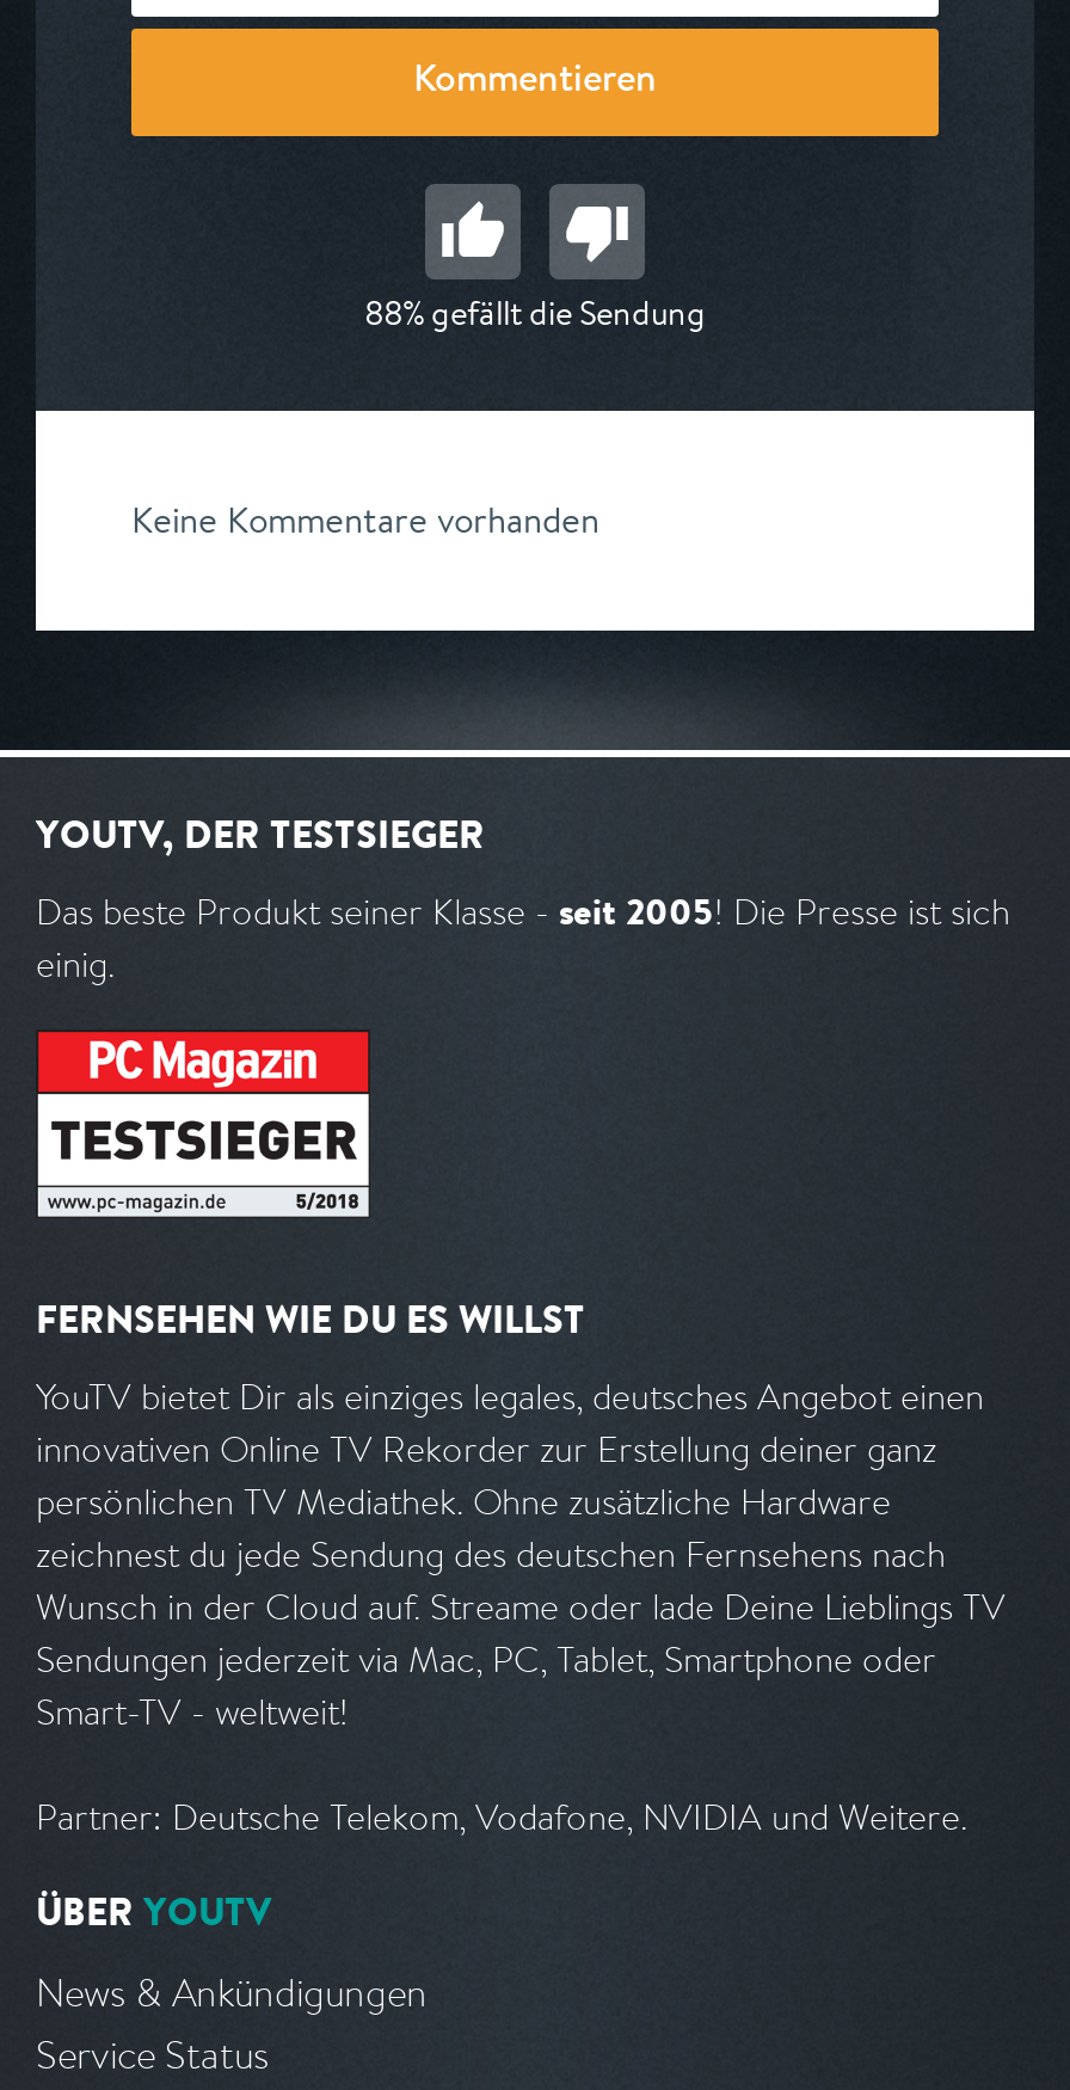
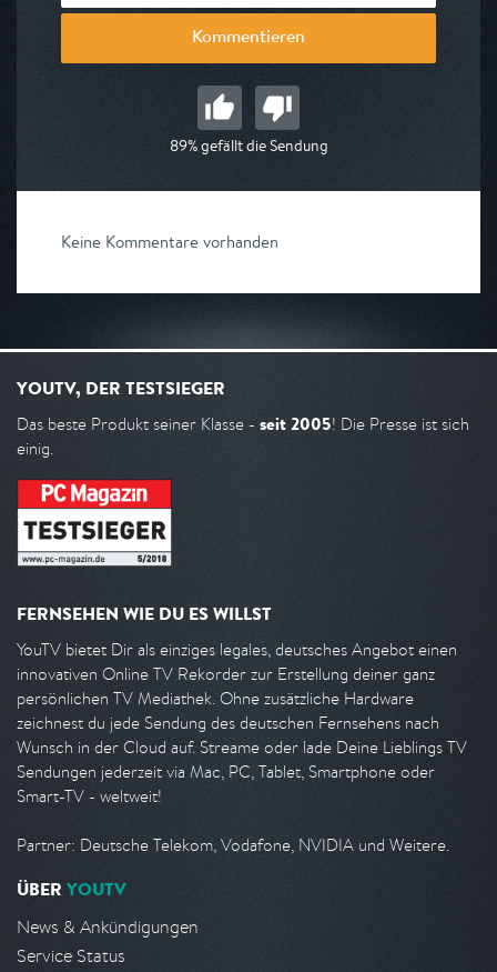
[364,291,706,334] 88% gefällt die Sendung -> [169,136,328,156] 89% gefällt die Sendung

